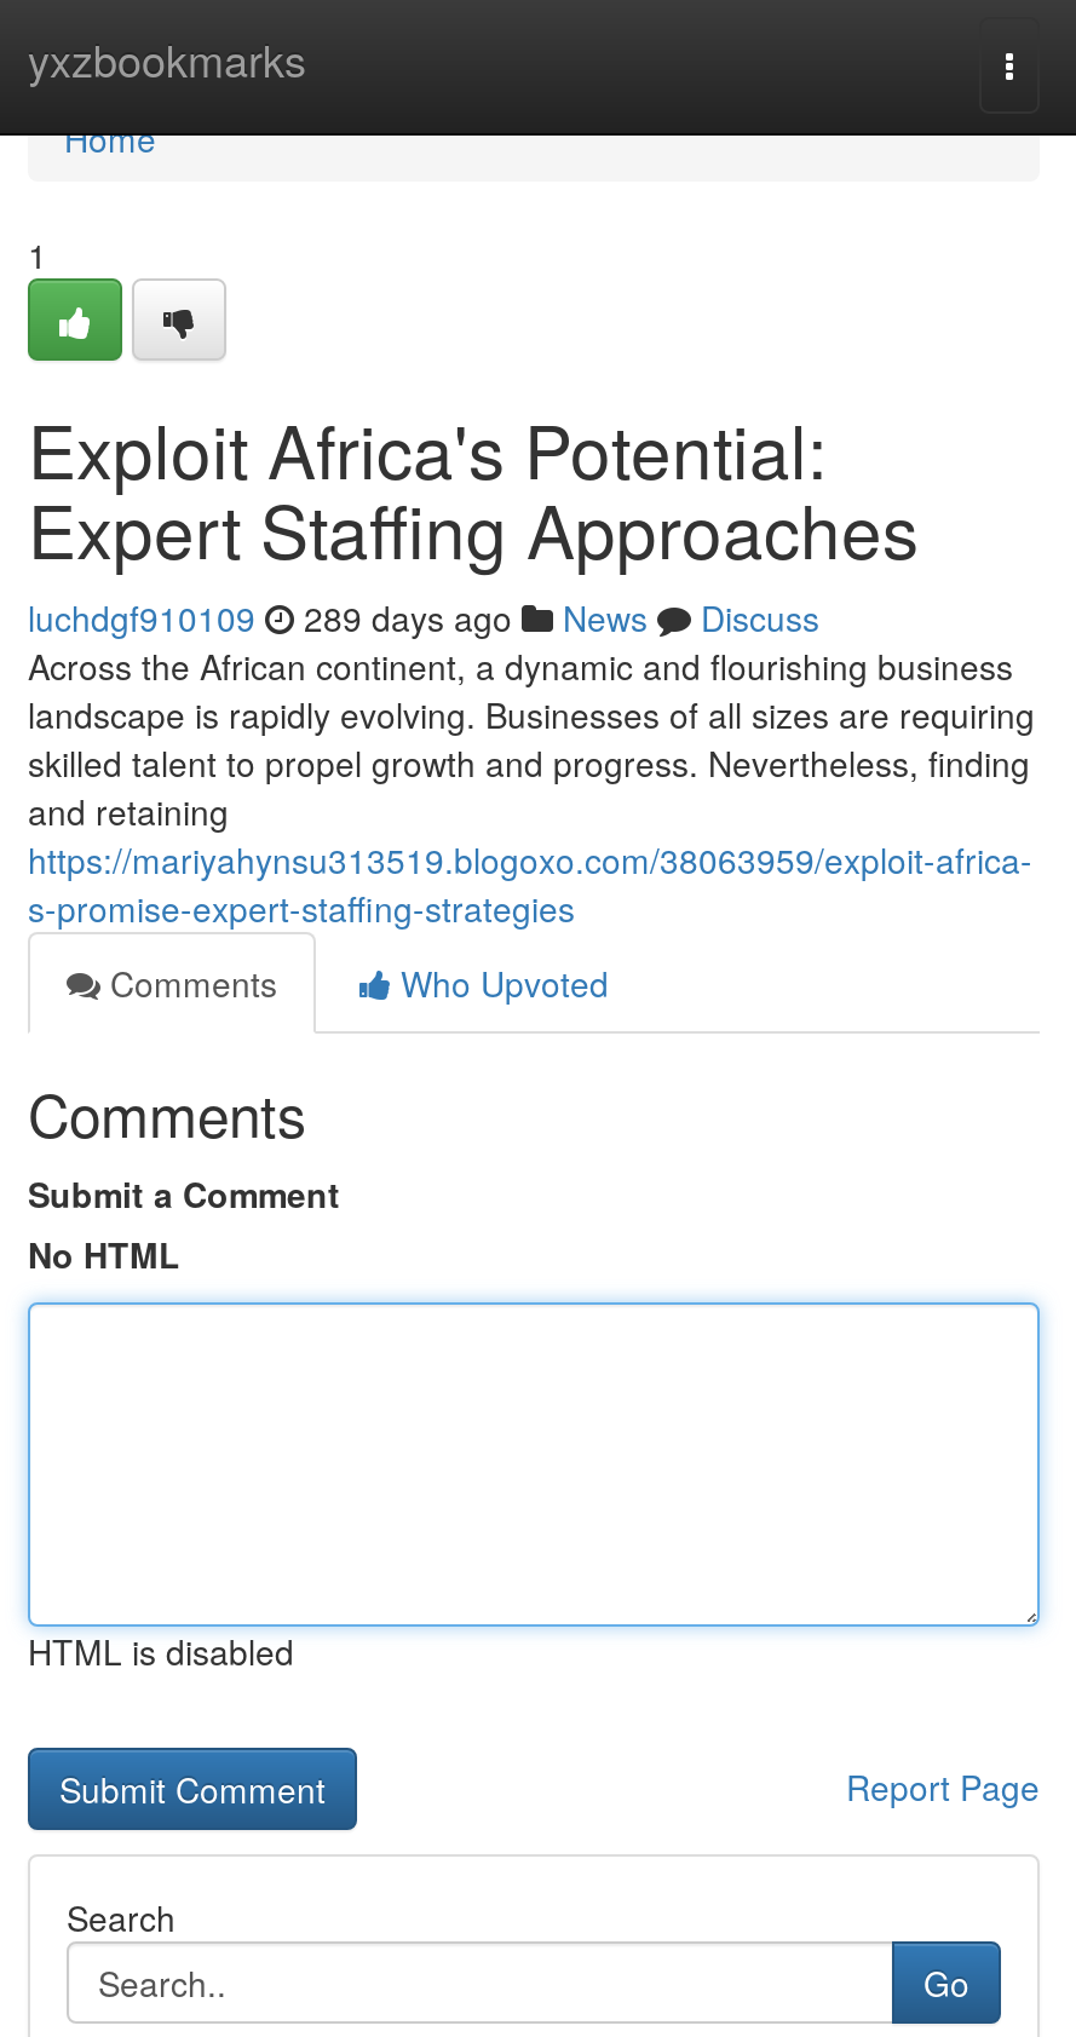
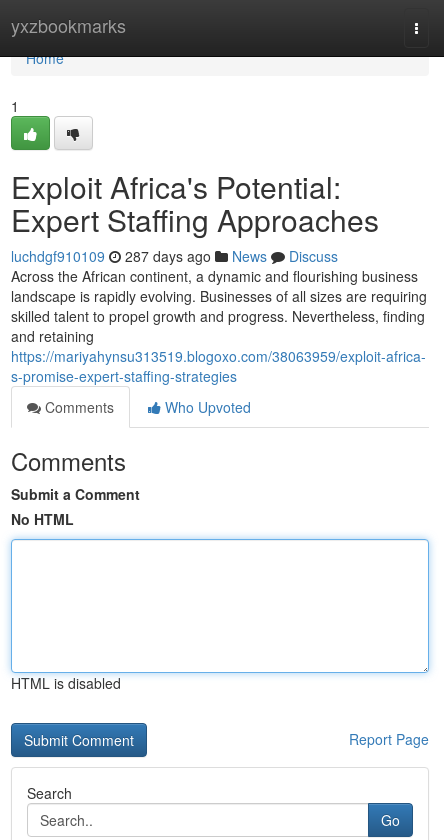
[28,593,819,641] luchdgf910109 289 days ago News Discuss -> [11,246,338,266] luchdgf910109 287 days ago News Discuss

